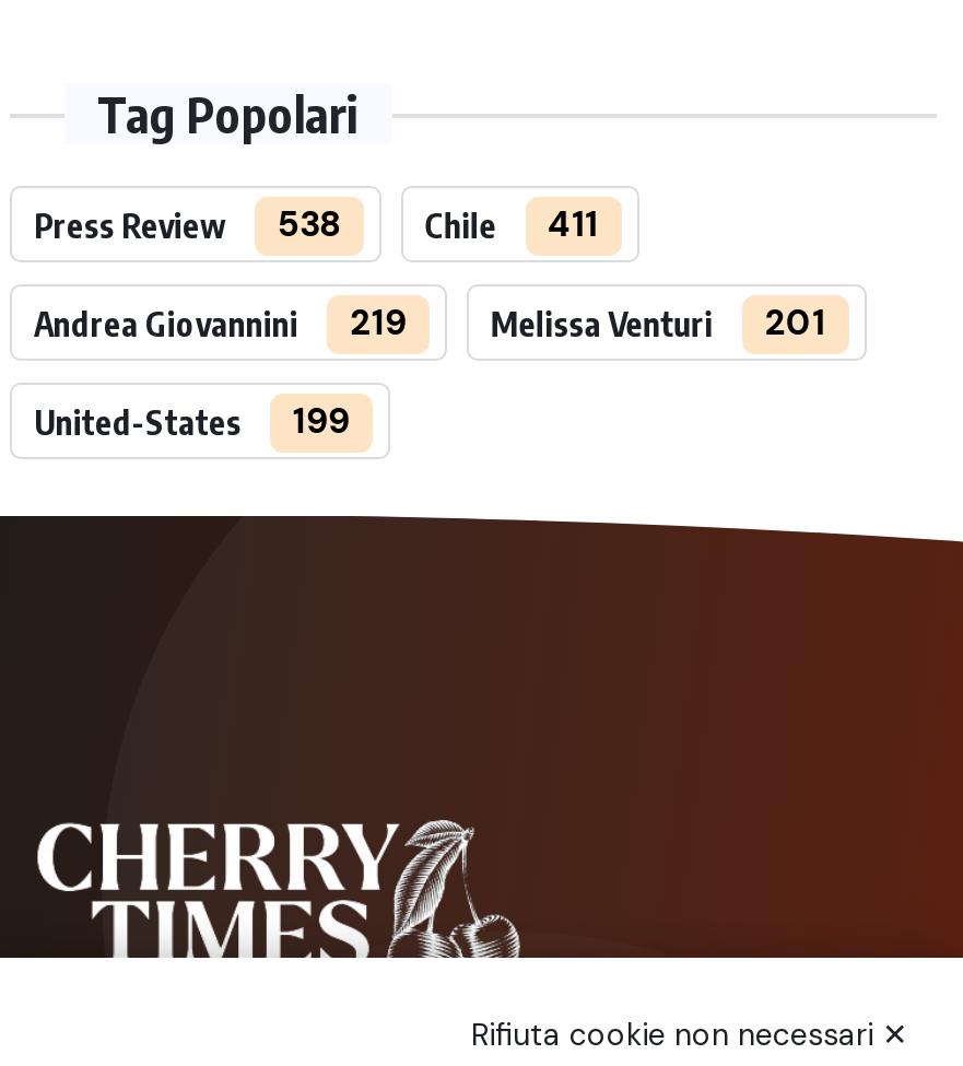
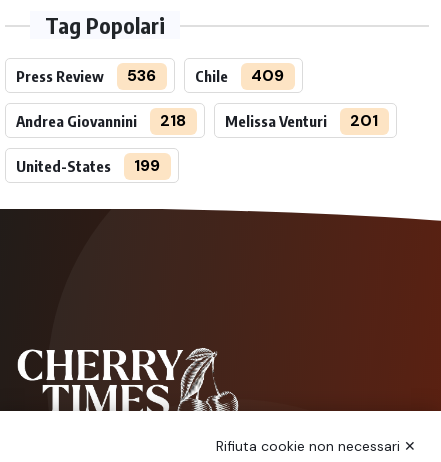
[34,202,341,248] Press Review 538 -> [16,65,156,86] Press Review 536
[425,202,598,248] Chile 411 -> [195,65,284,86] Chile 409
[34,300,406,346] Andrea Giovannini 219 -> [16,110,186,131] Andrea Giovannini 218

